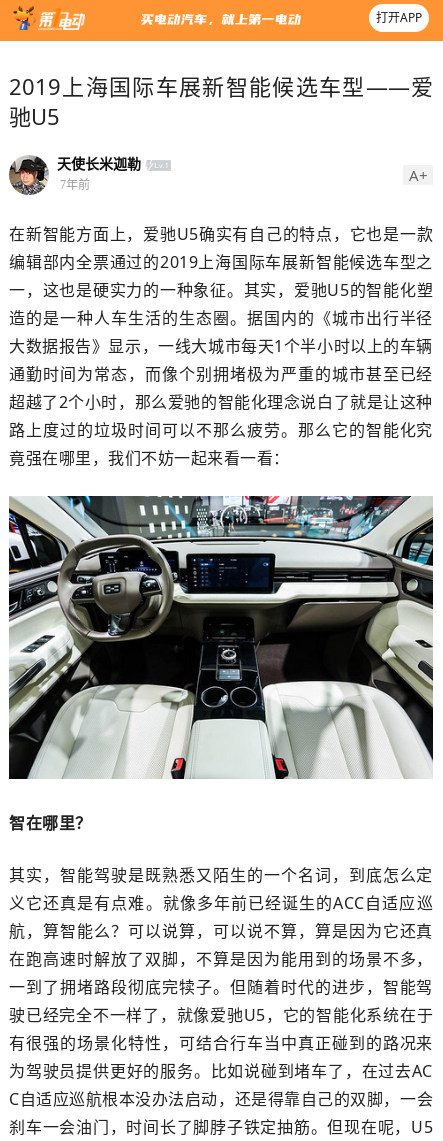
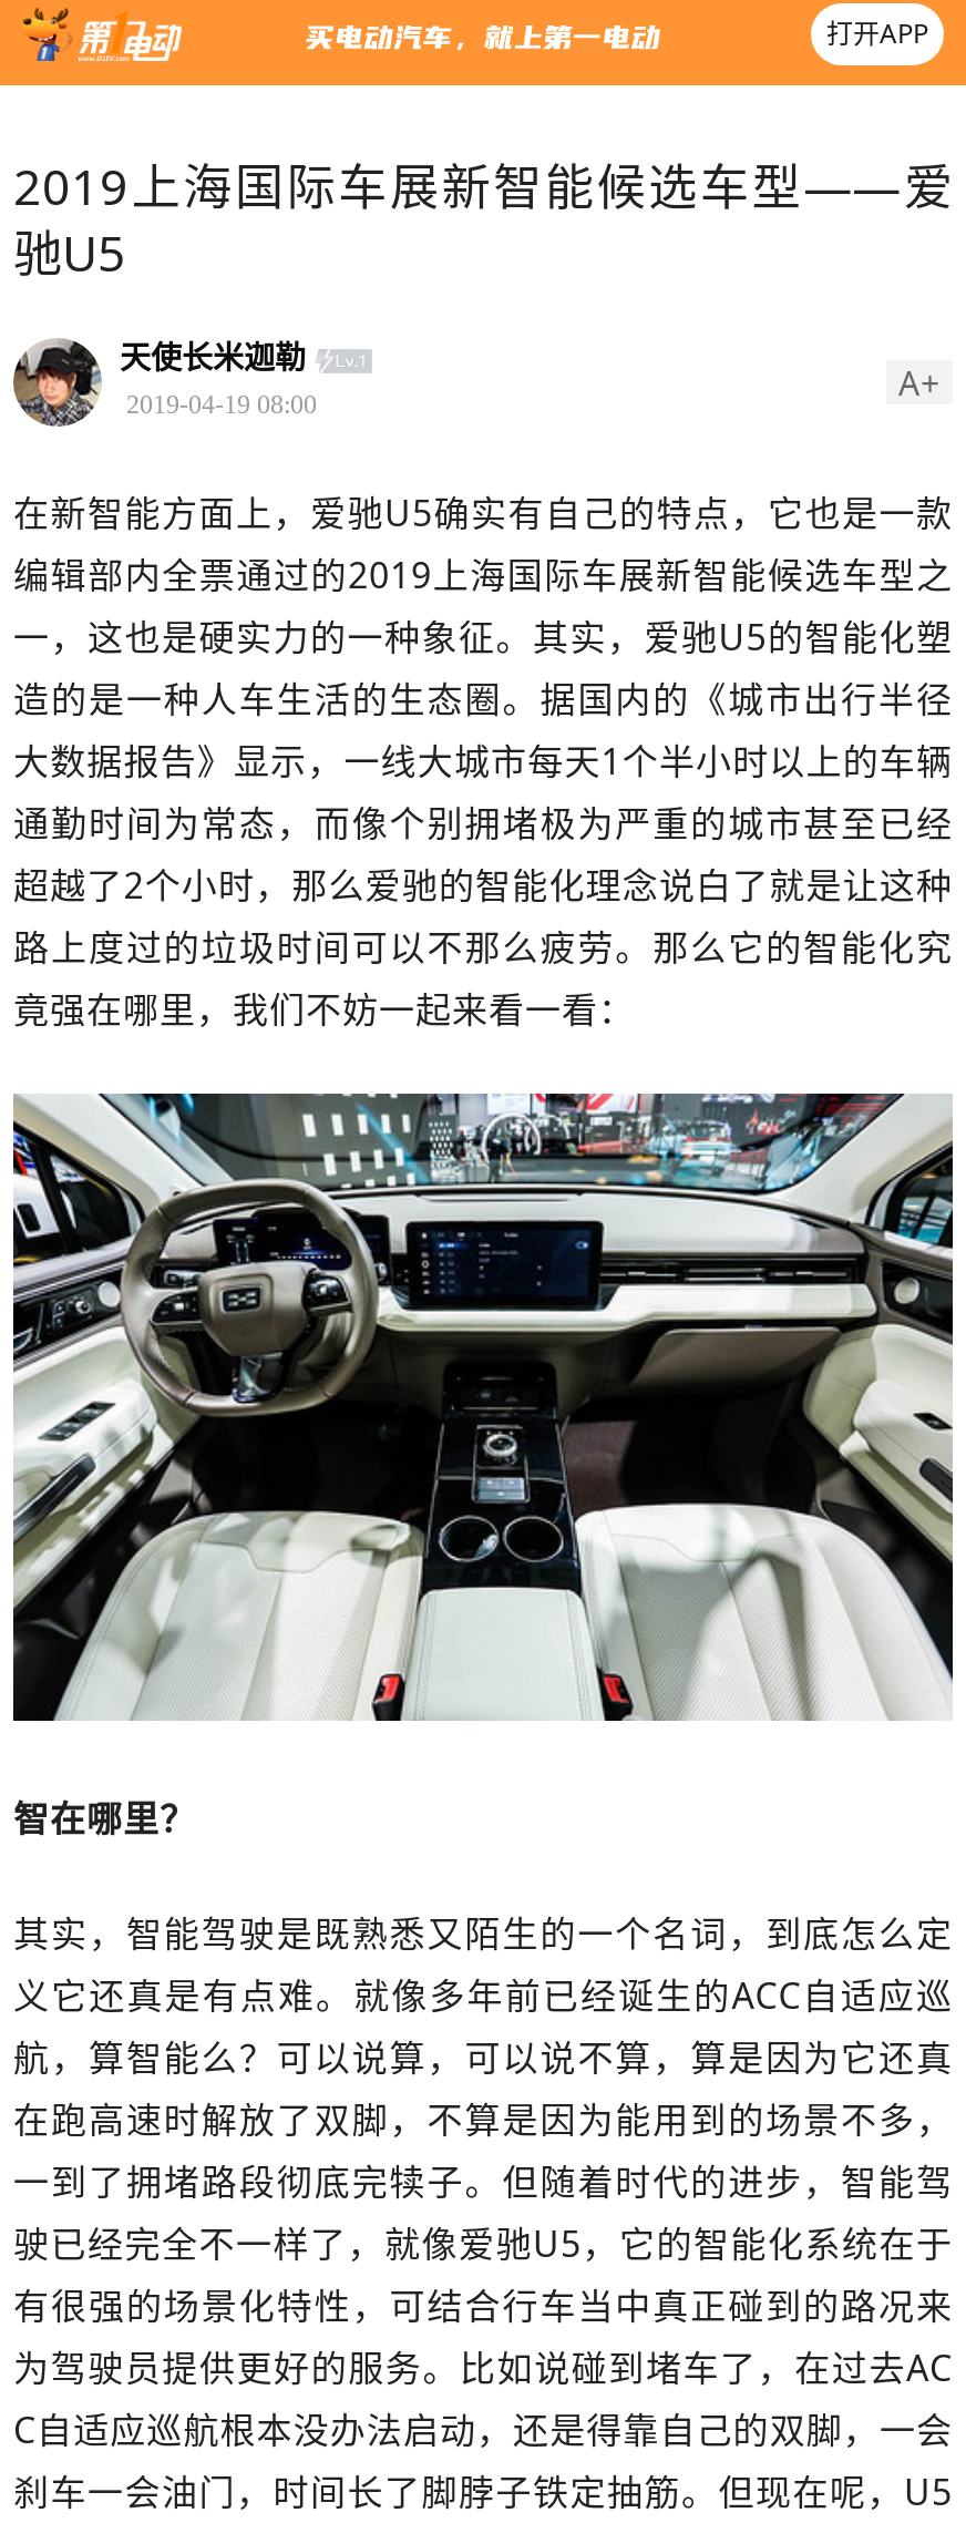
[60,178,90,192] 7年前 -> [126,389,317,420] 2019-04-19 08:00

